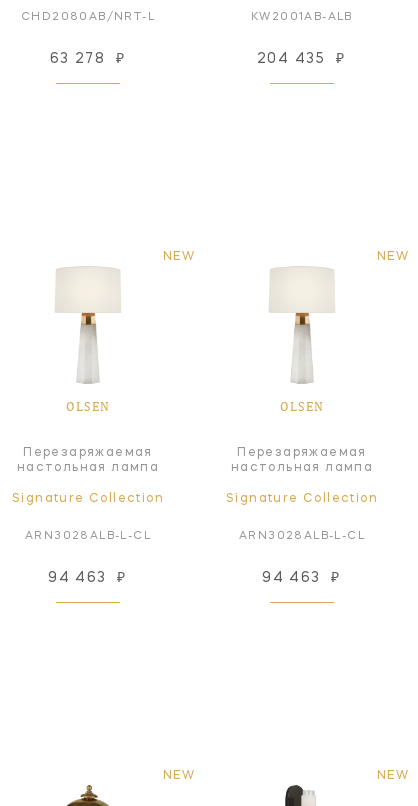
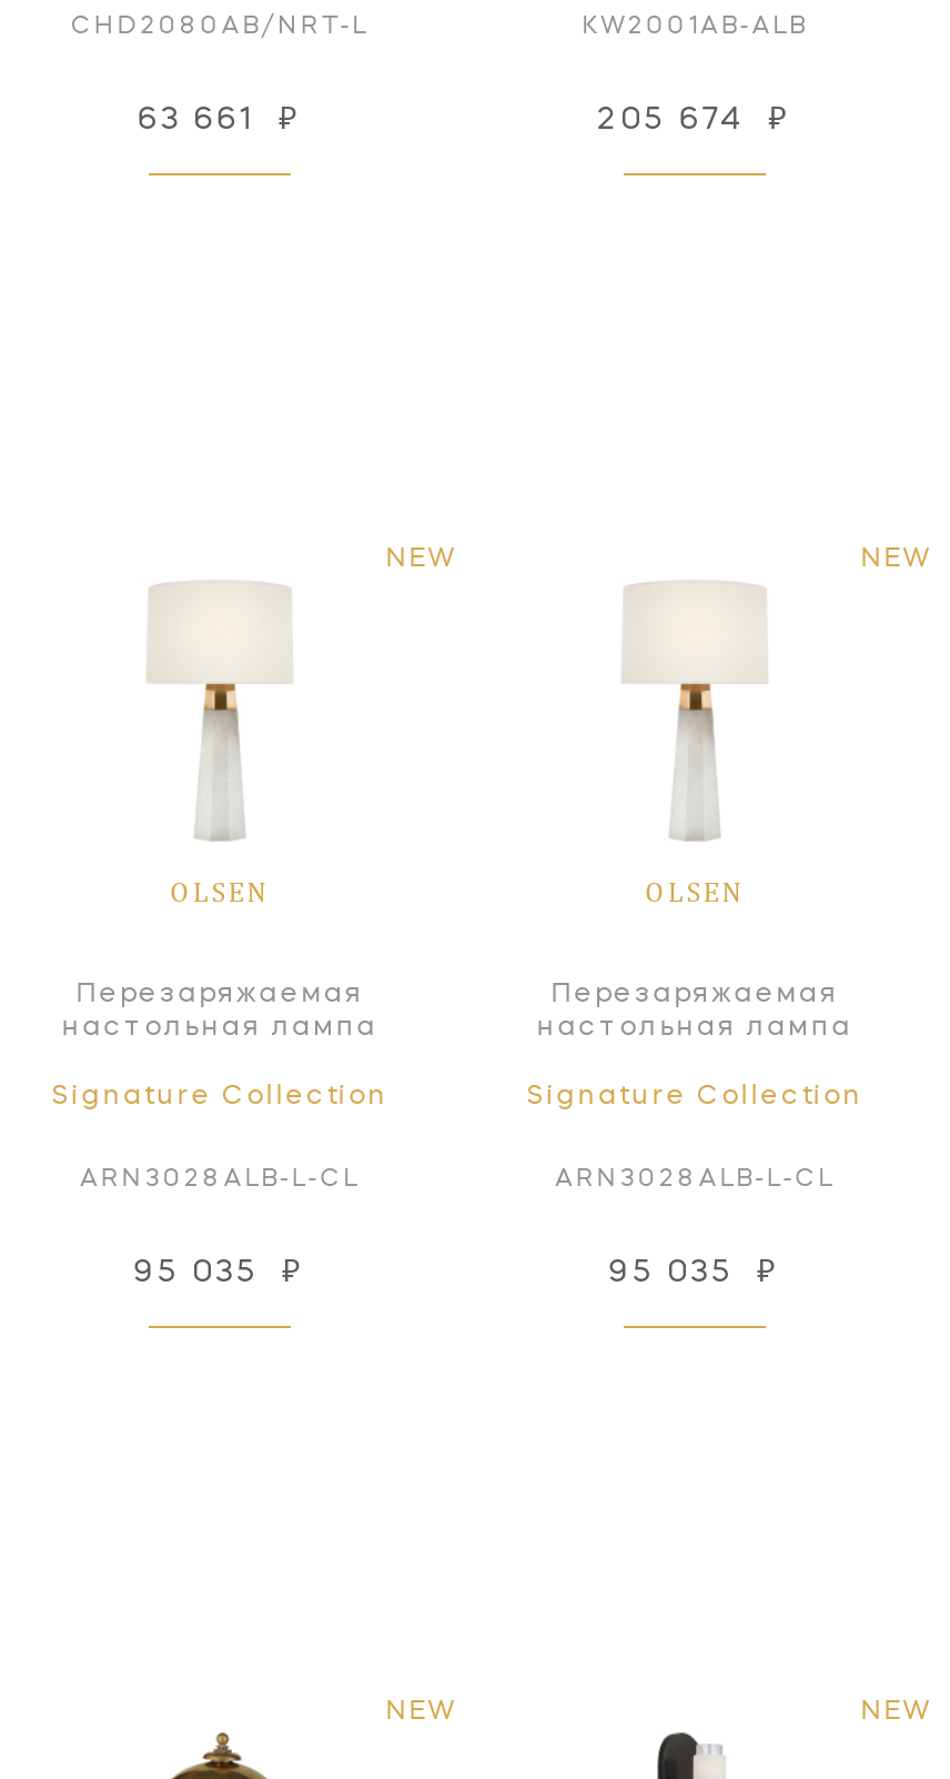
[50,51,125,65] 63 278 ₽ -> [137,103,300,134] 63 661 ₽
[257,51,346,65] 204 435 ₽ -> [597,103,790,134] 205 674 ₽
[48,570,126,584] 94 463 ₽ -> [134,1256,303,1287] 95 035 ₽
[262,570,340,584] 94 463 ₽ -> [609,1256,778,1287] 95 035 ₽

